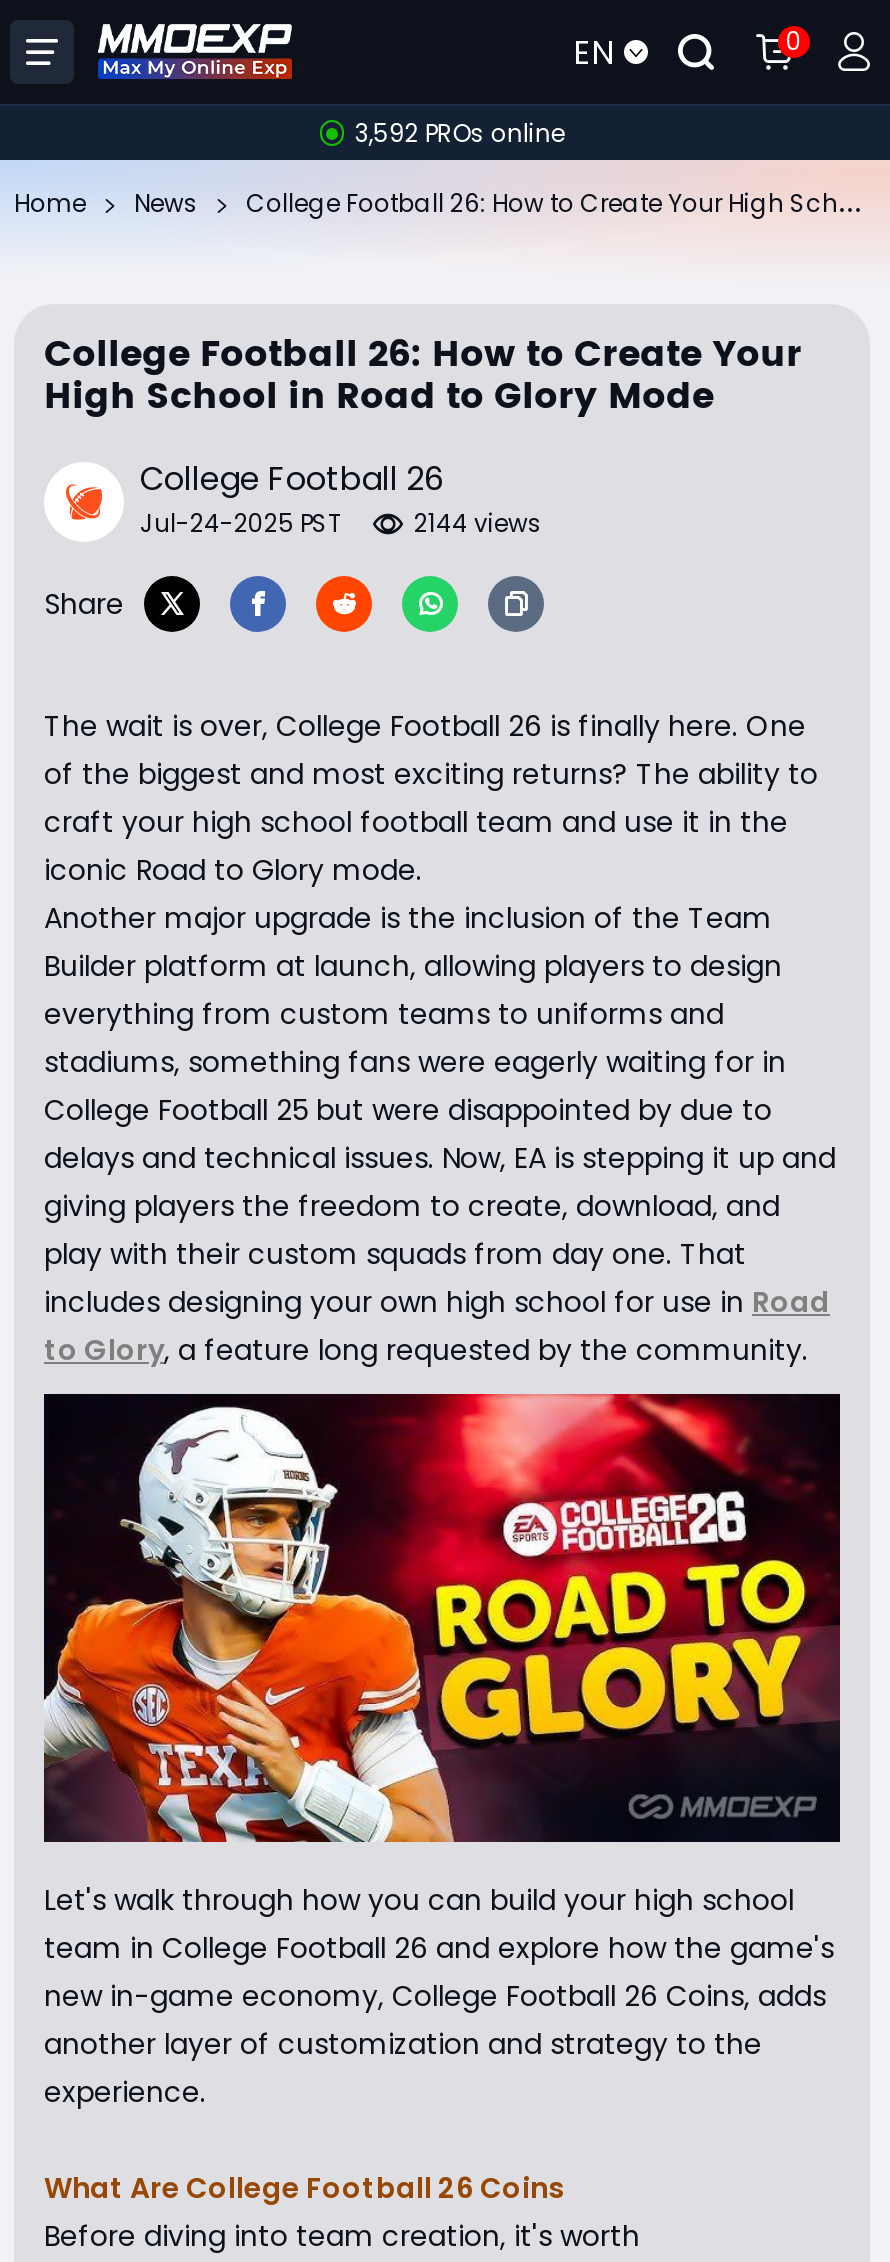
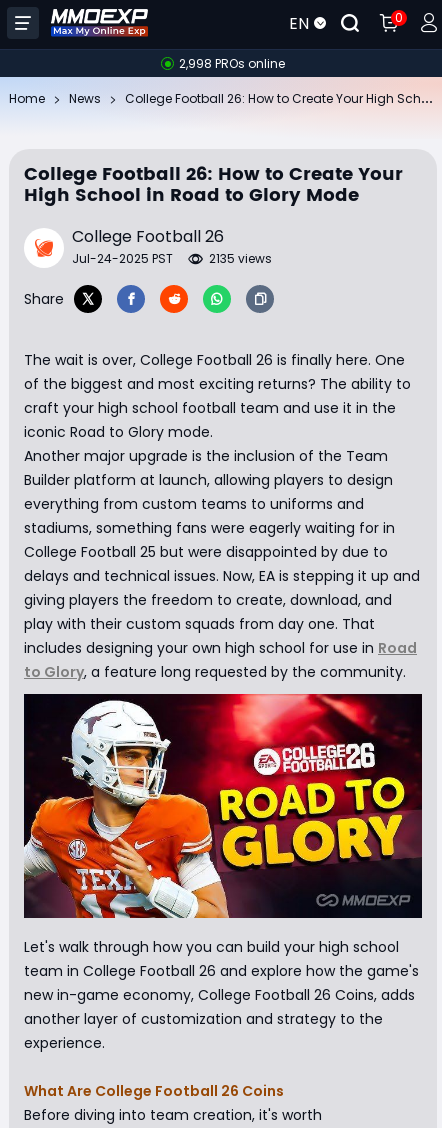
[355,115,565,149] 3,592 PROs online -> [179,54,285,71] 2,998 PROs online
[414,506,542,540] 2144 views -> [209,250,272,267] 2135 views

